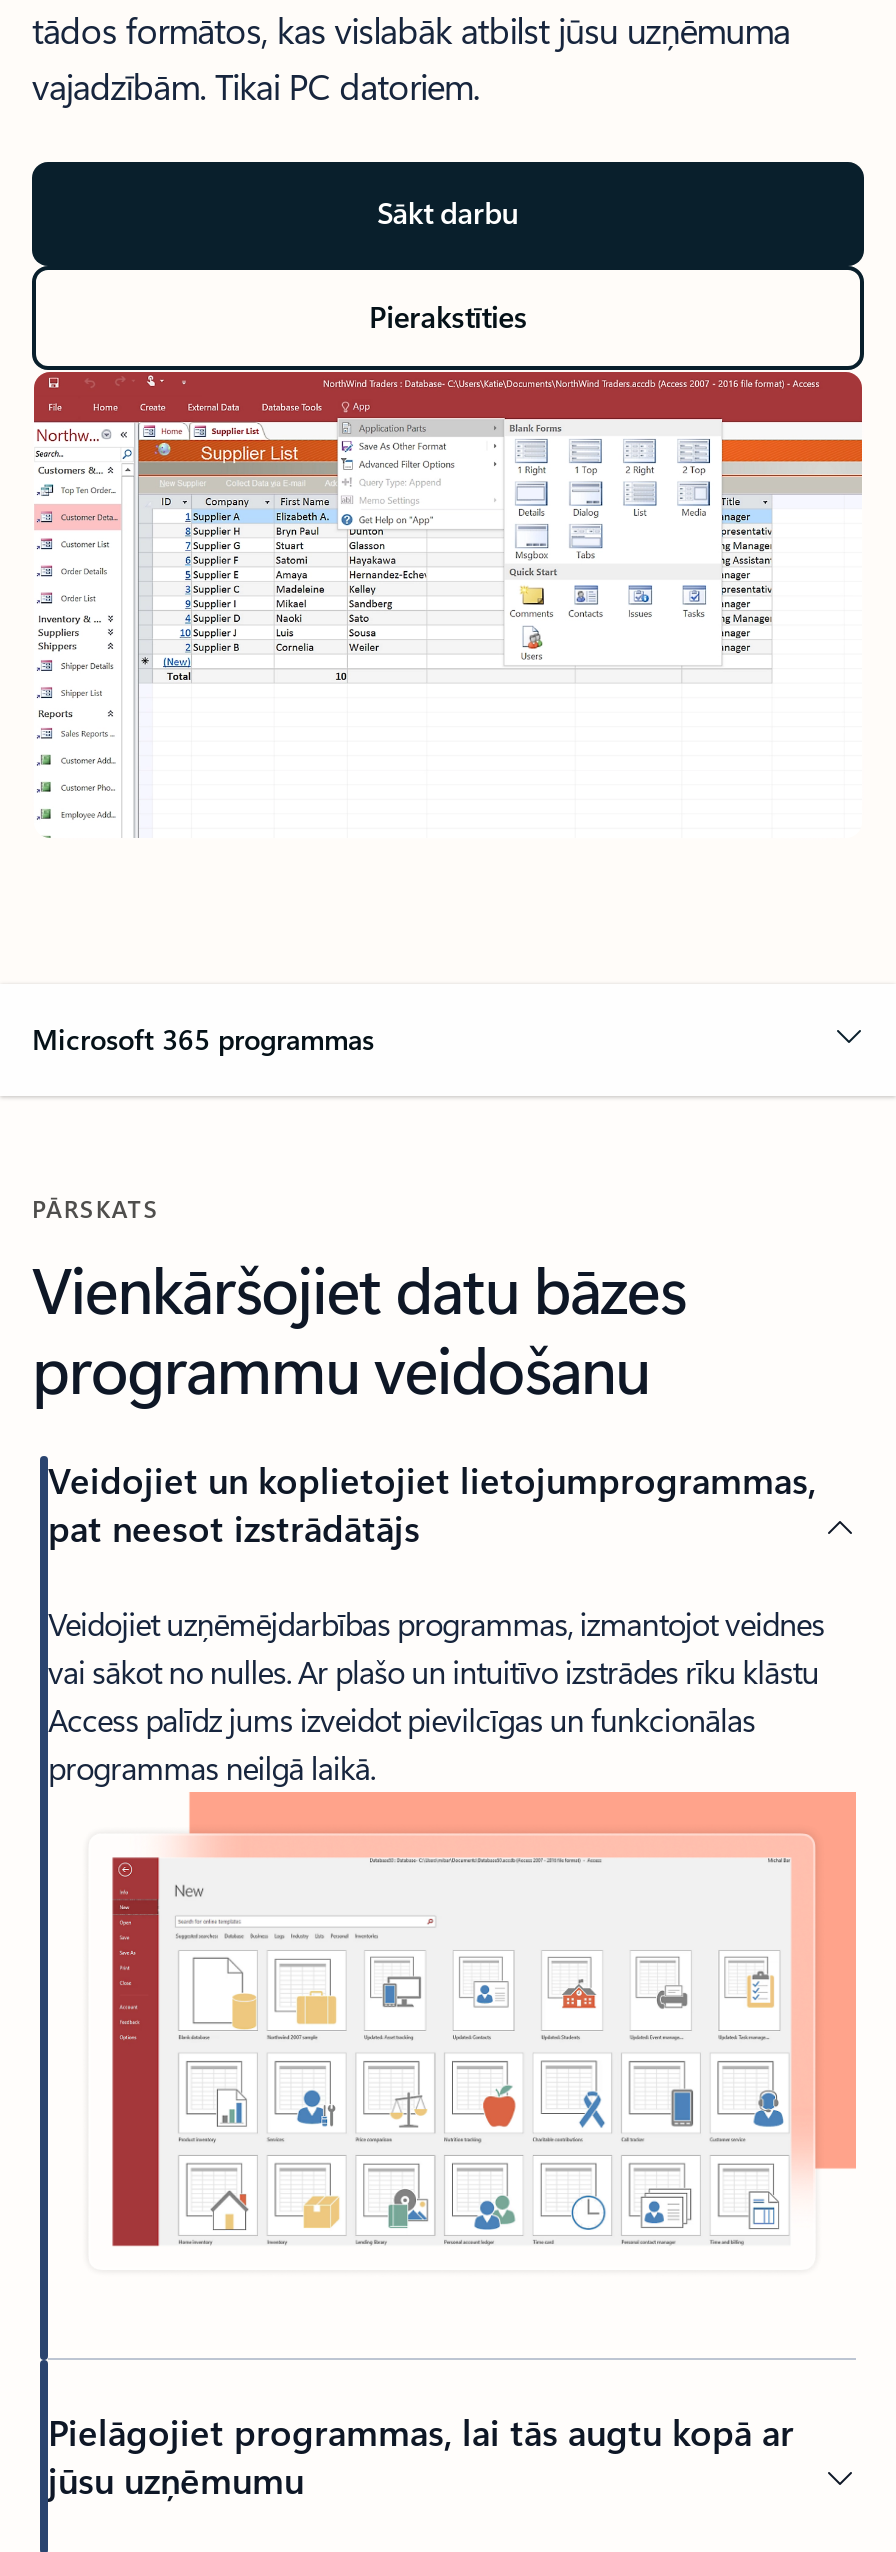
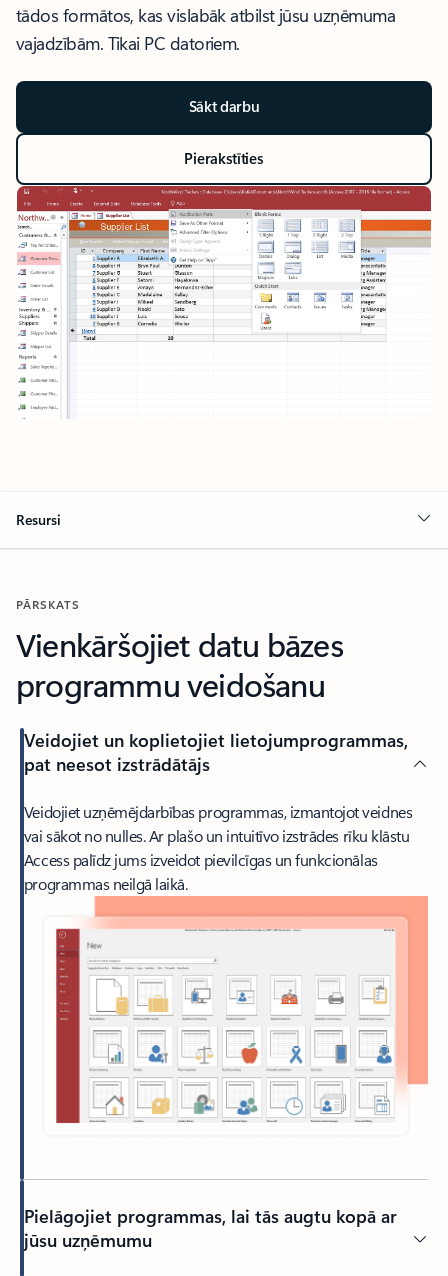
[32,1020,374,1058] Microsoft 365 programmas -> [16,510,61,529] Resursi

